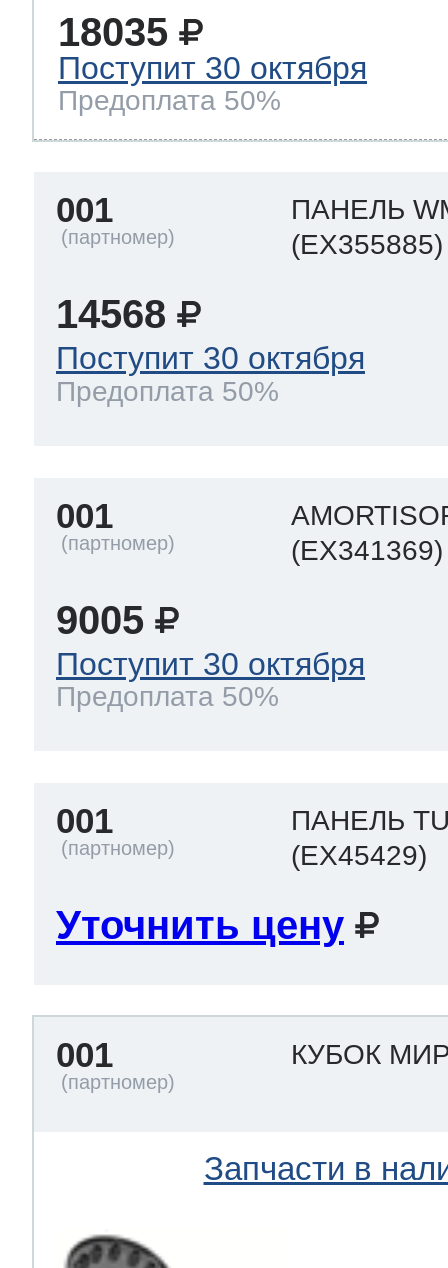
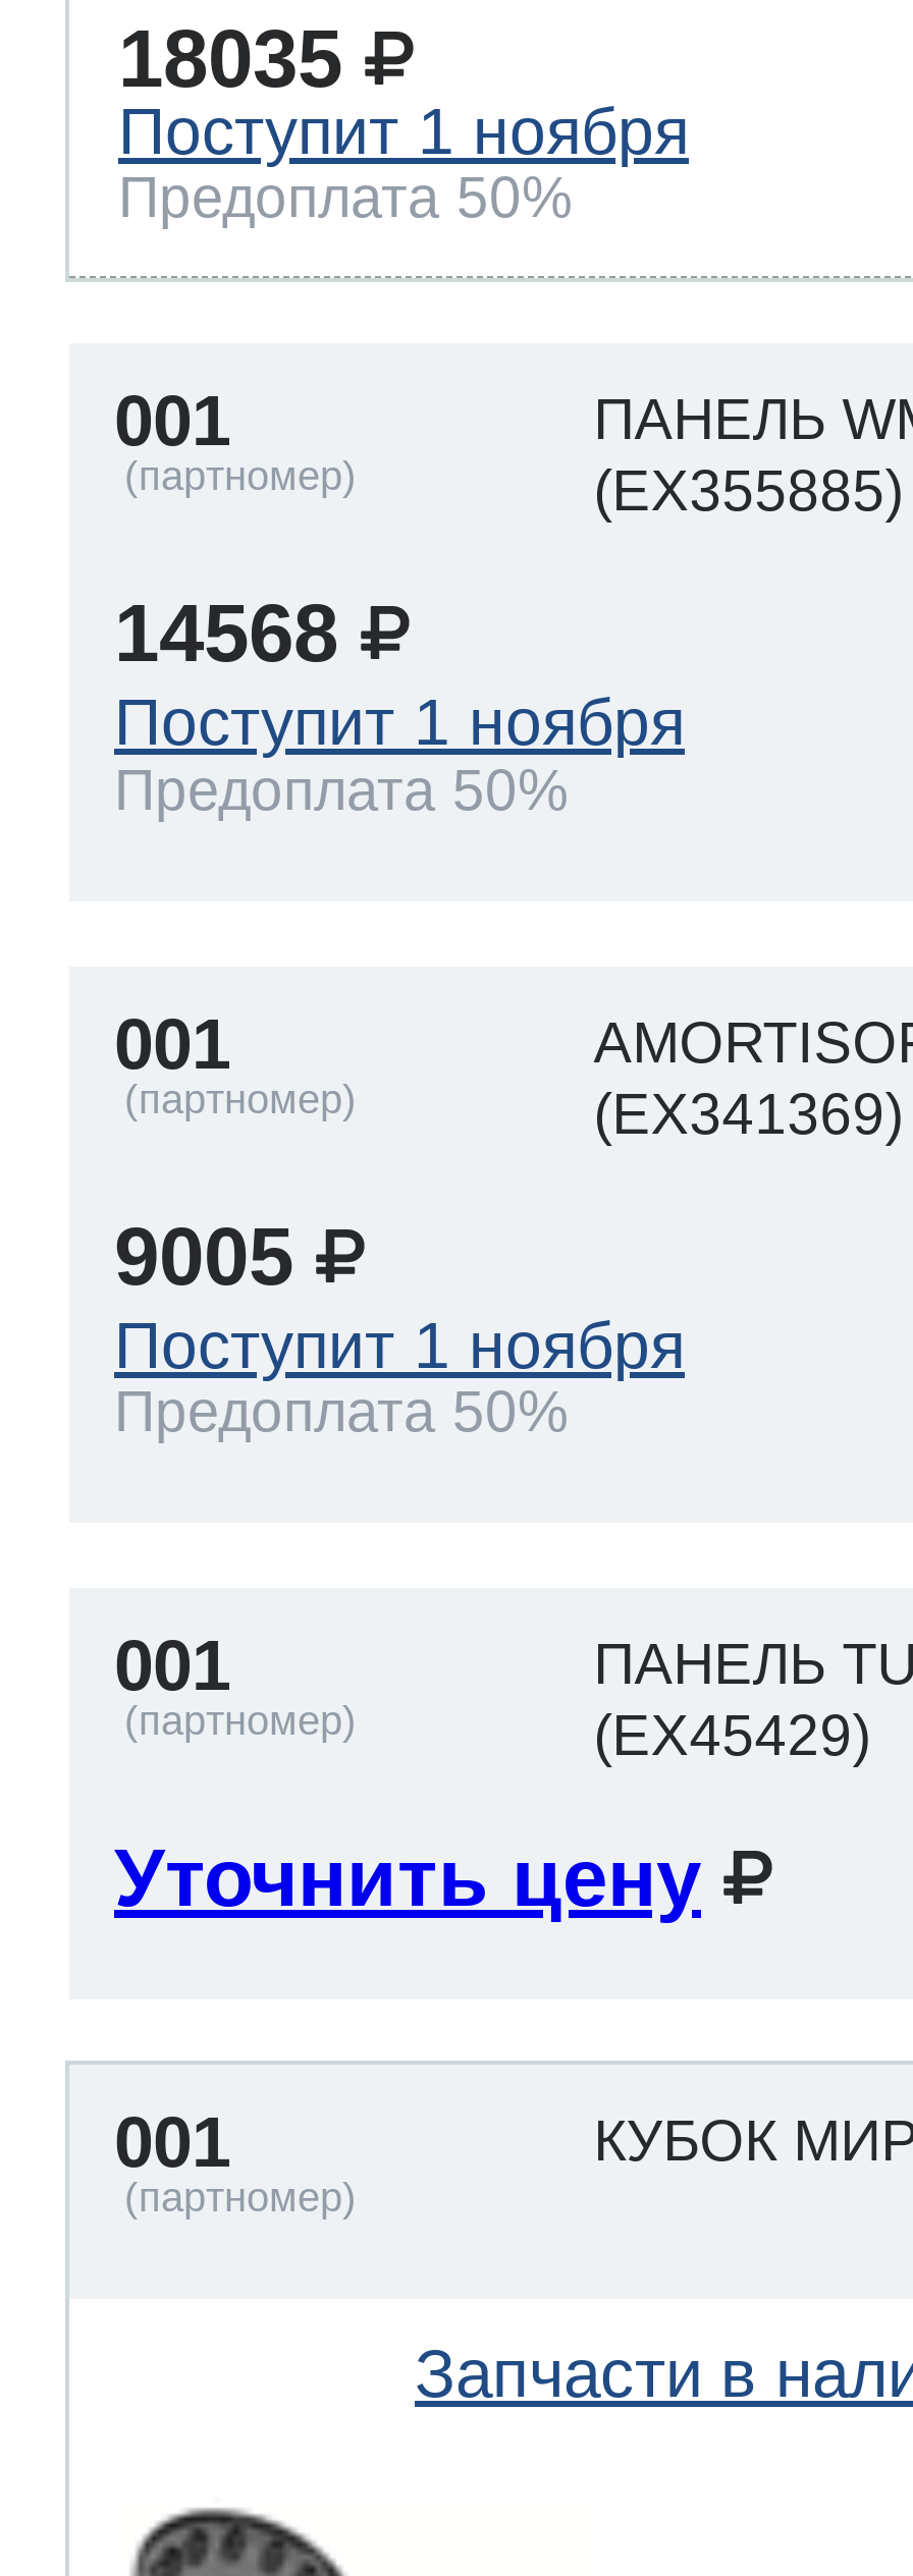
[58,50,367,86] Поступит 30 октября -> [118,94,689,168] Поступит 1 ноября
[56,340,365,376] Поступит 30 октября -> [114,686,685,759] Поступит 1 ноября
[56,646,365,682] Поступит 30 октября -> [114,1308,685,1382] Поступит 1 ноября

